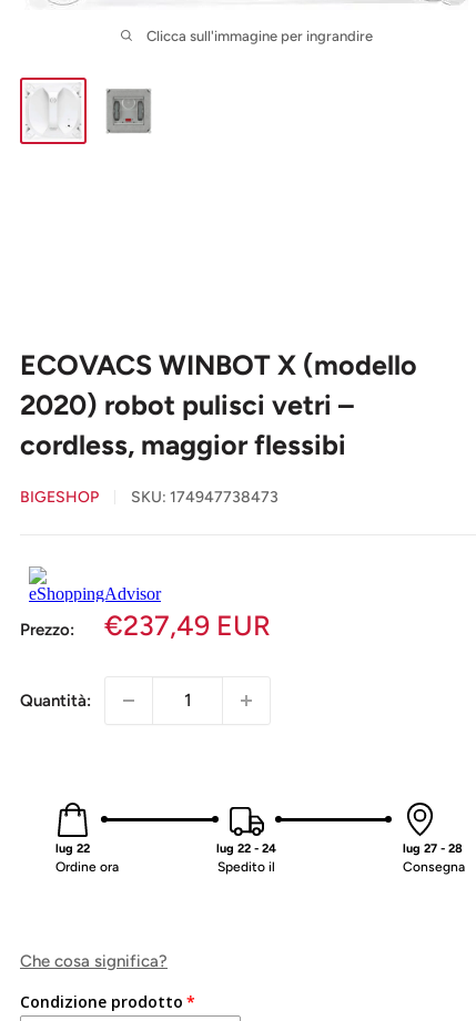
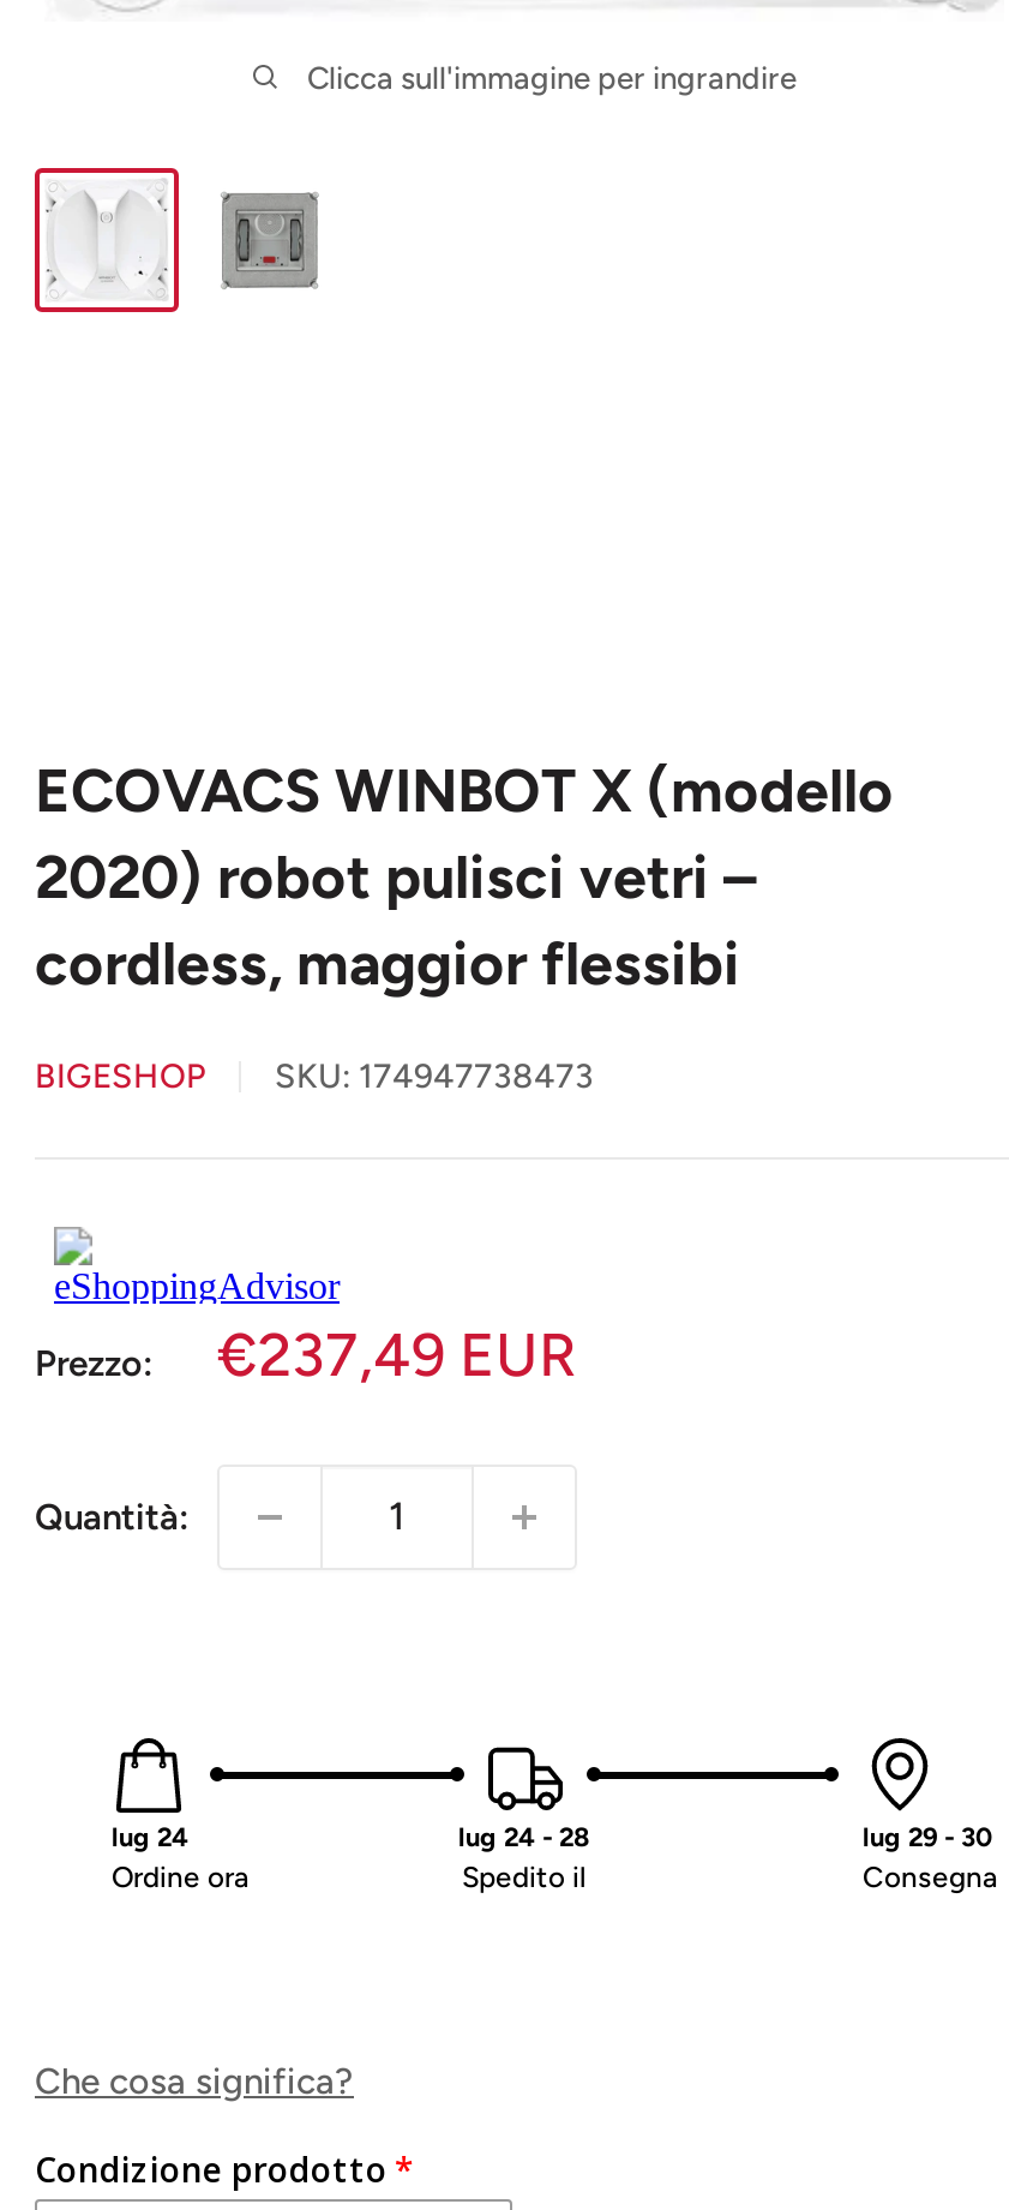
[55,841,90,856] lug 22 -> [112,1822,188,1853] lug 24
[216,841,276,856] lug 22 - 24 -> [458,1822,590,1853] lug 24 - 28
[403,841,463,856] lug 27 - 28 -> [863,1822,992,1853] lug 29 - 30

